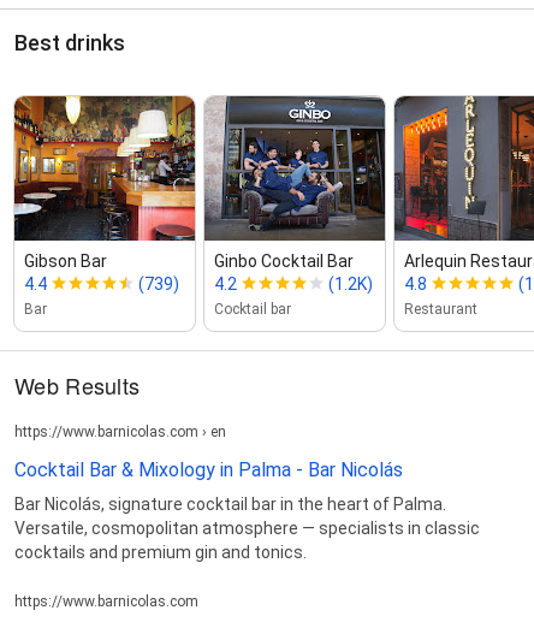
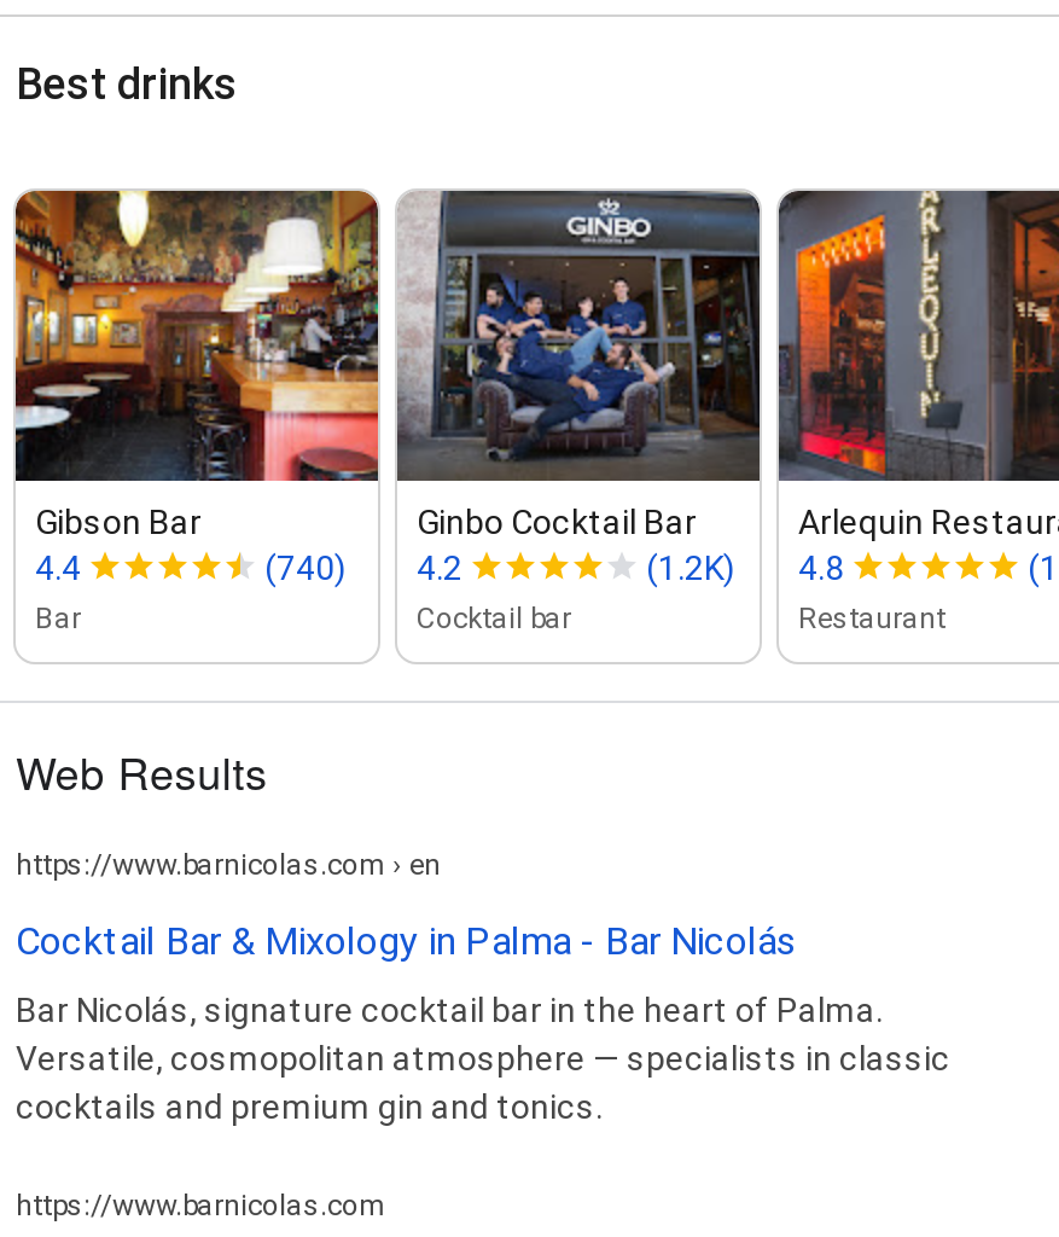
[138,274,237,293] (739) 4.2 -> [264,548,462,586] (740) 4.2

